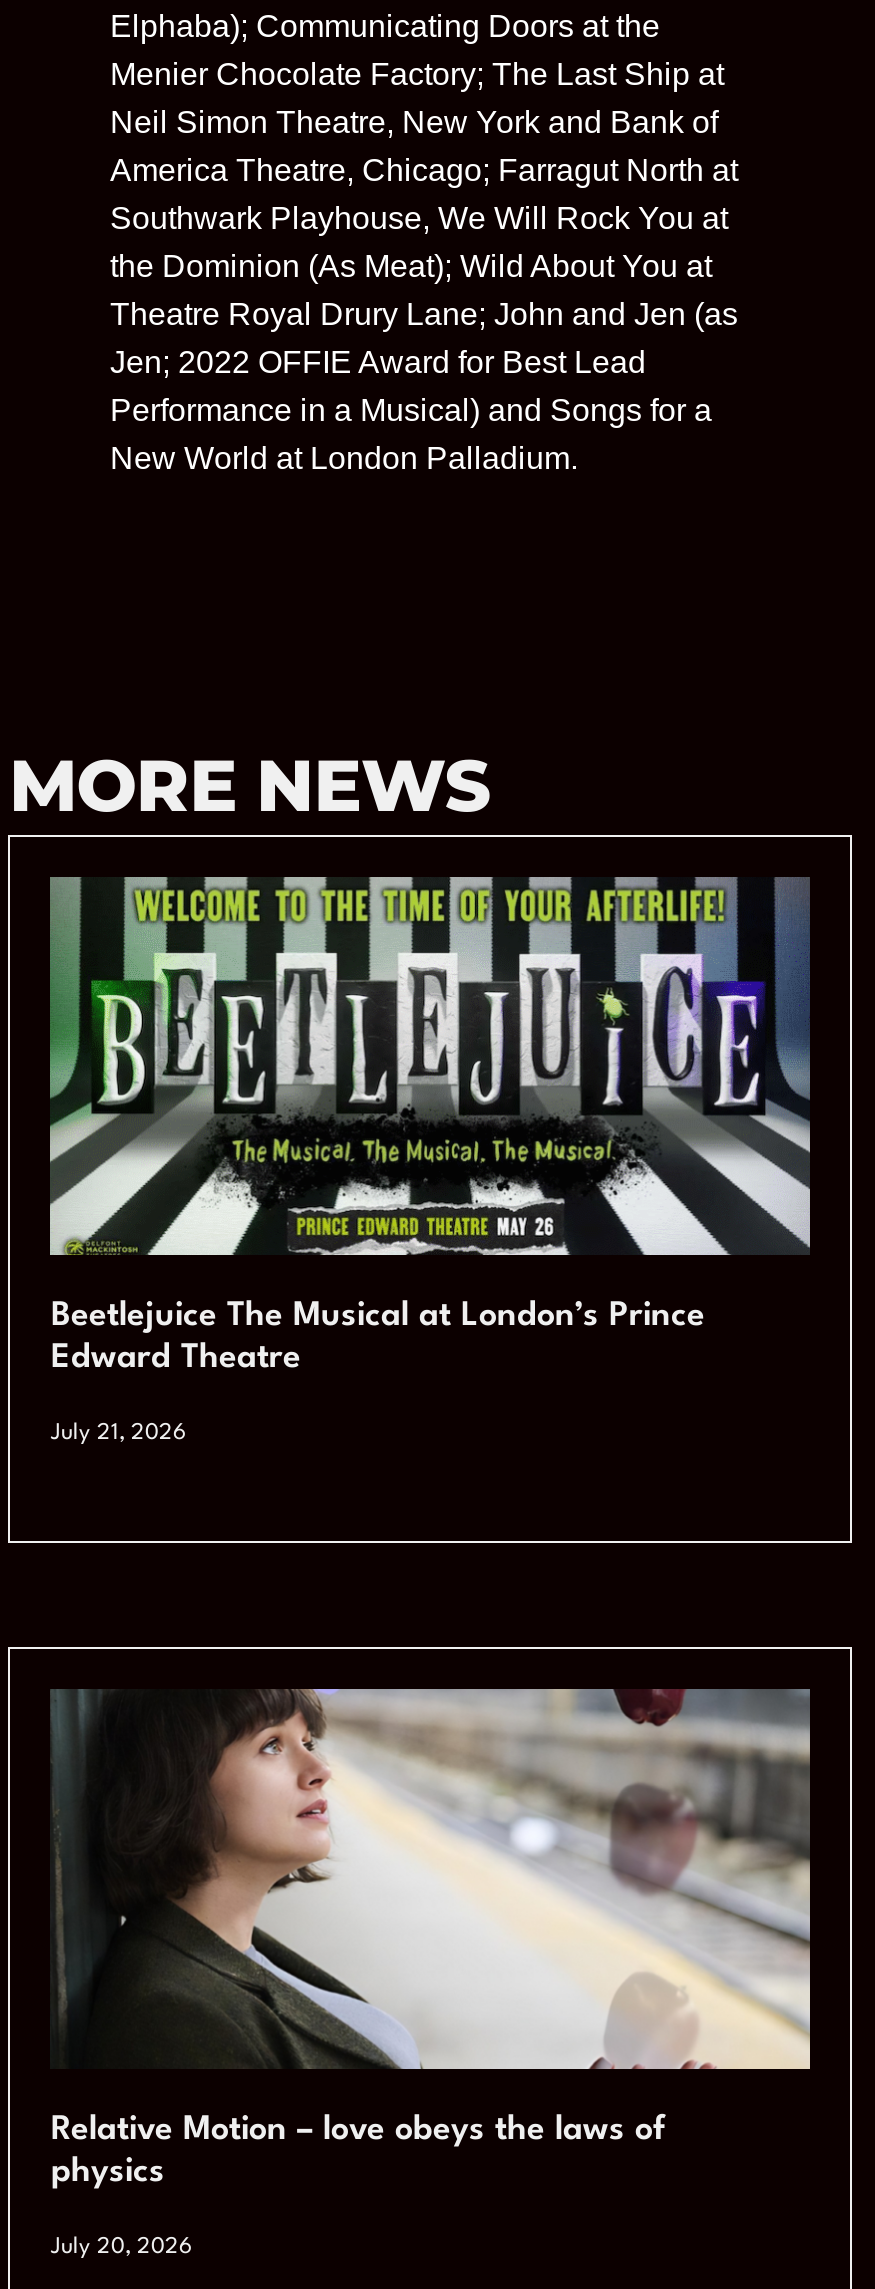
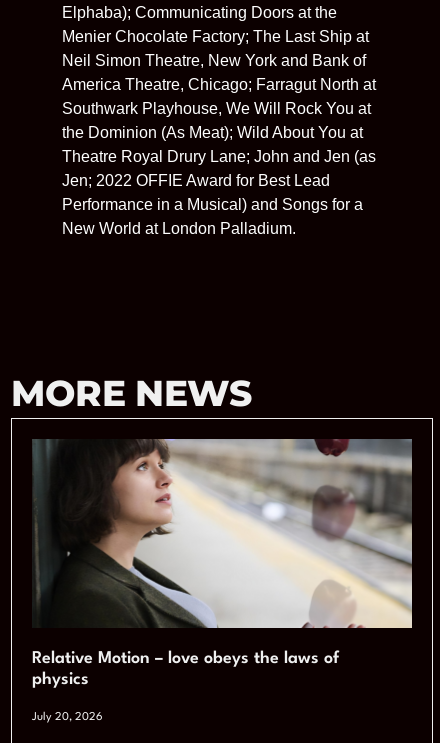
[48,876,812,1446] [image] | Beetlejuice The Musical at London’s Prince | Edward Theatre | July 21, 2026 -> none

